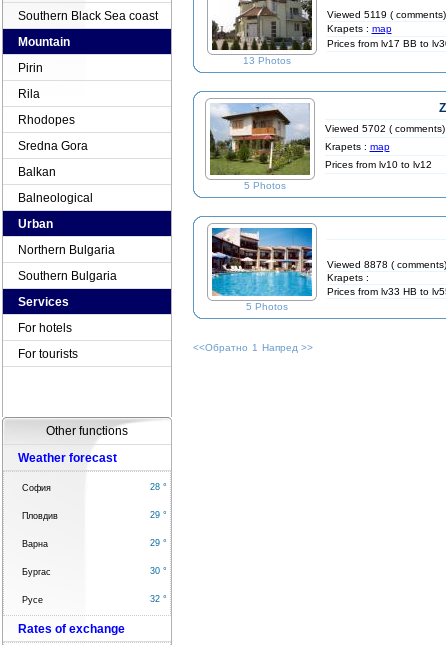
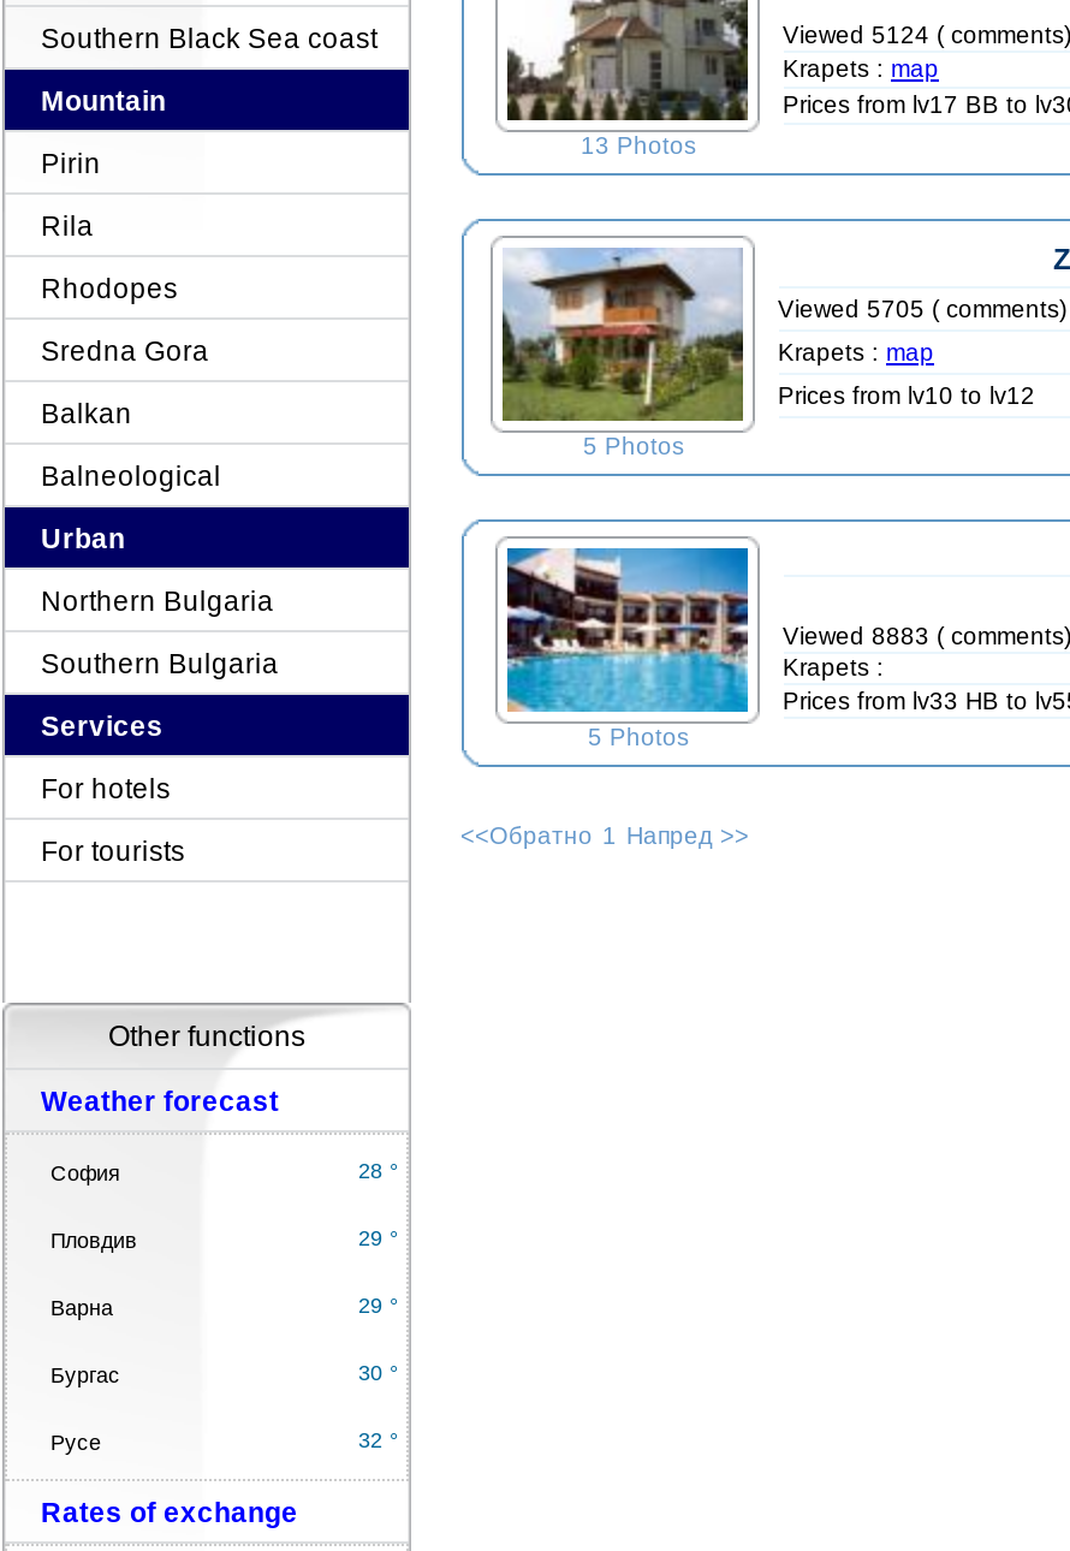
[326,9,445,20] Viewed 5119 ( comments) -> [783,22,1070,48] Viewed 5124 ( comments)
[324,123,444,134] Viewed 5702 ( comments) -> [778,296,1066,322] Viewed 5705 ( comments)
[326,259,446,270] Viewed 8878 ( comments) -> [783,623,1070,649] Viewed 8883 ( comments)

